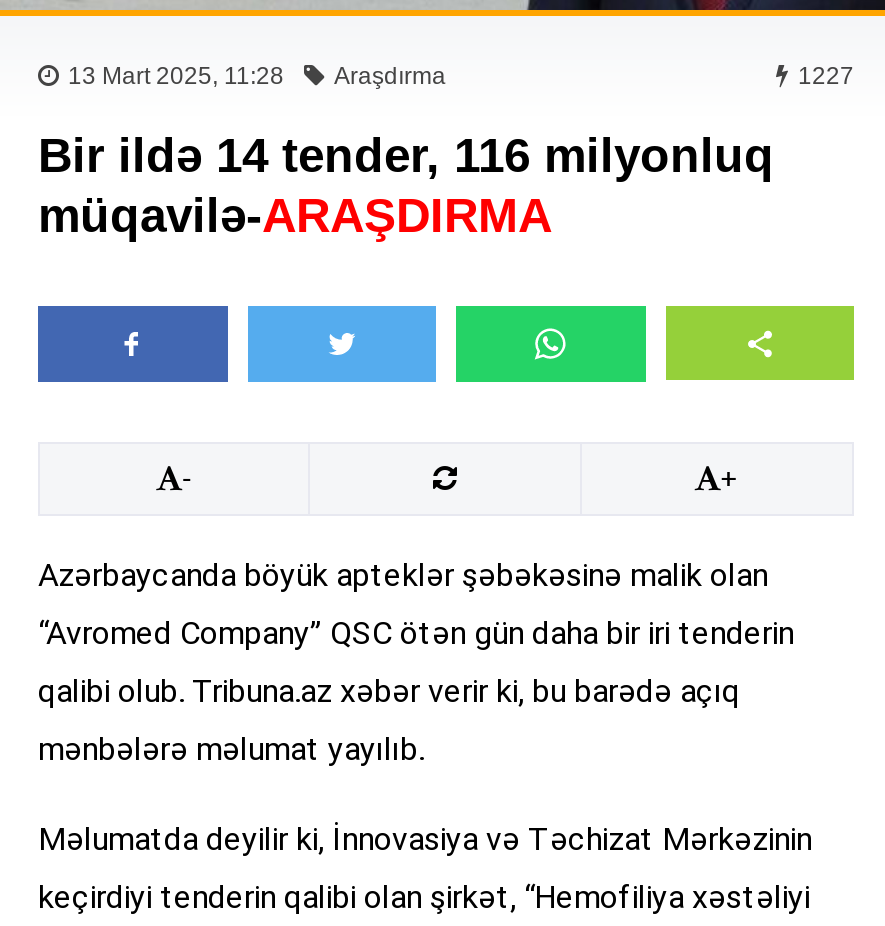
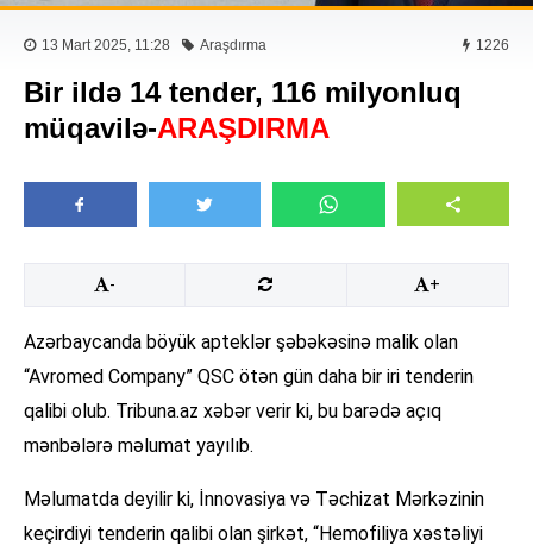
[798,62,854,90] 1227 -> [476,37,509,54] 1226

